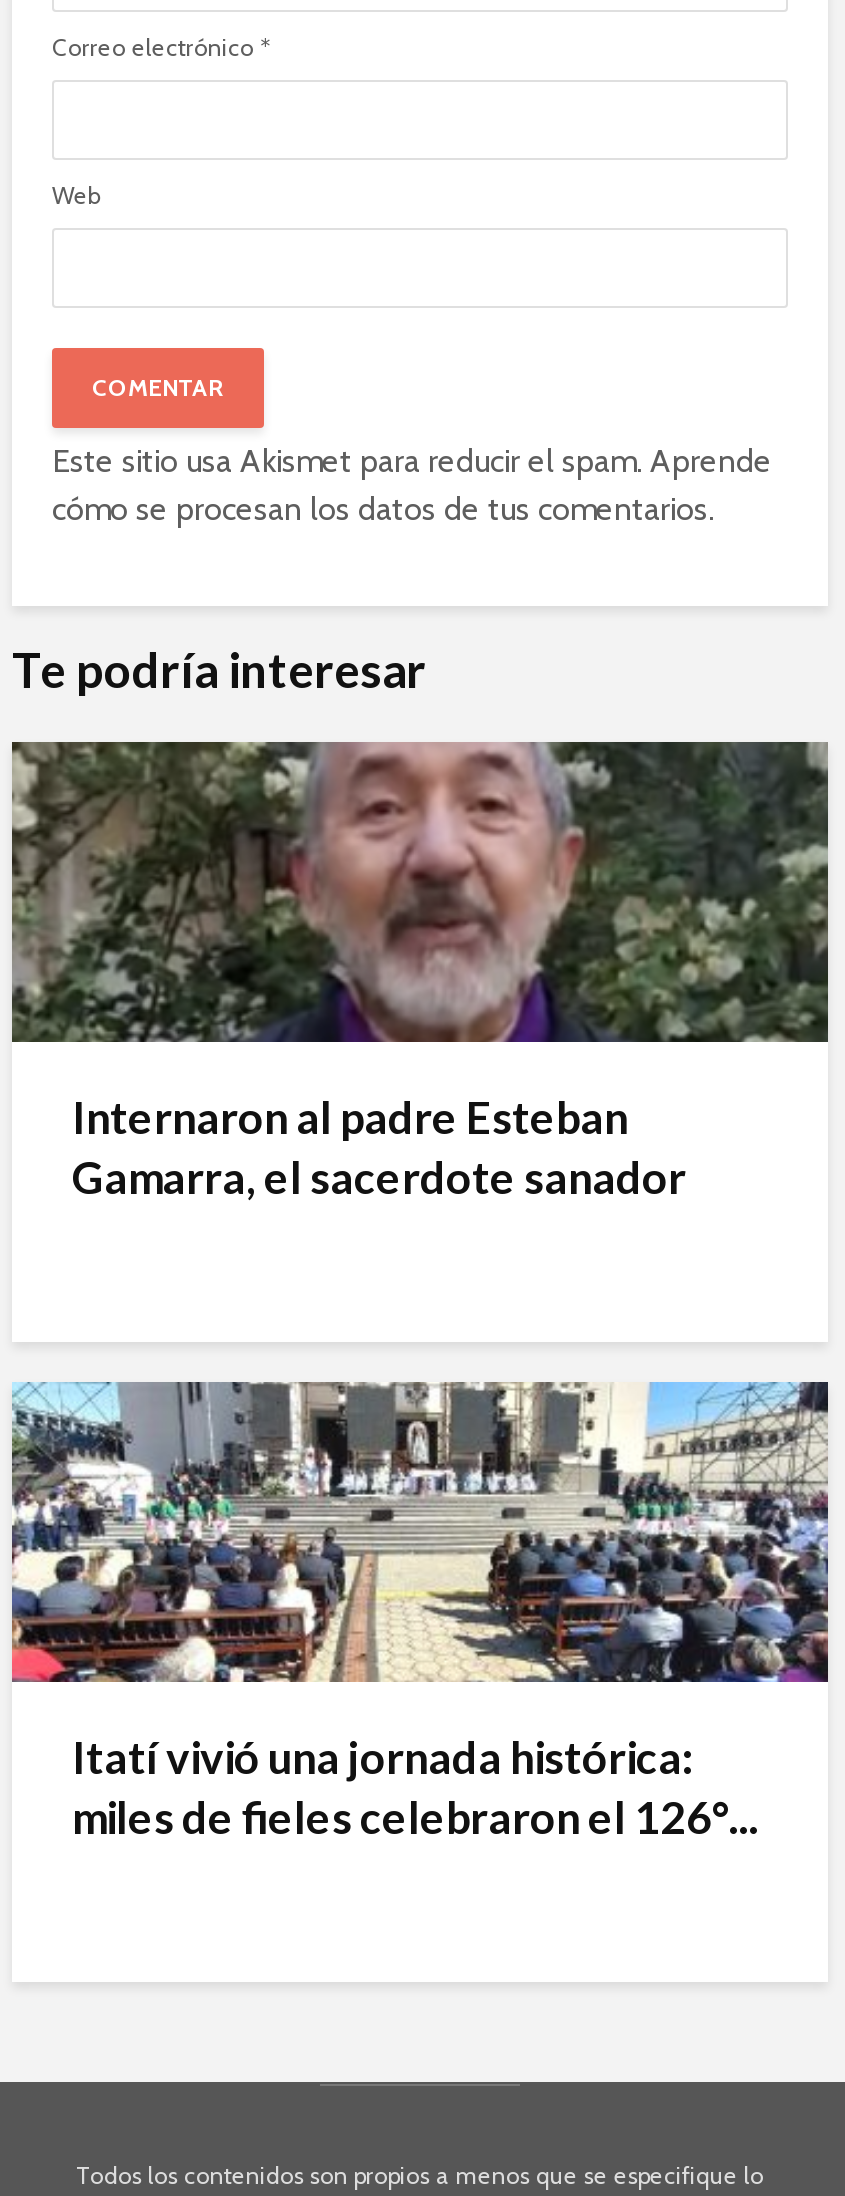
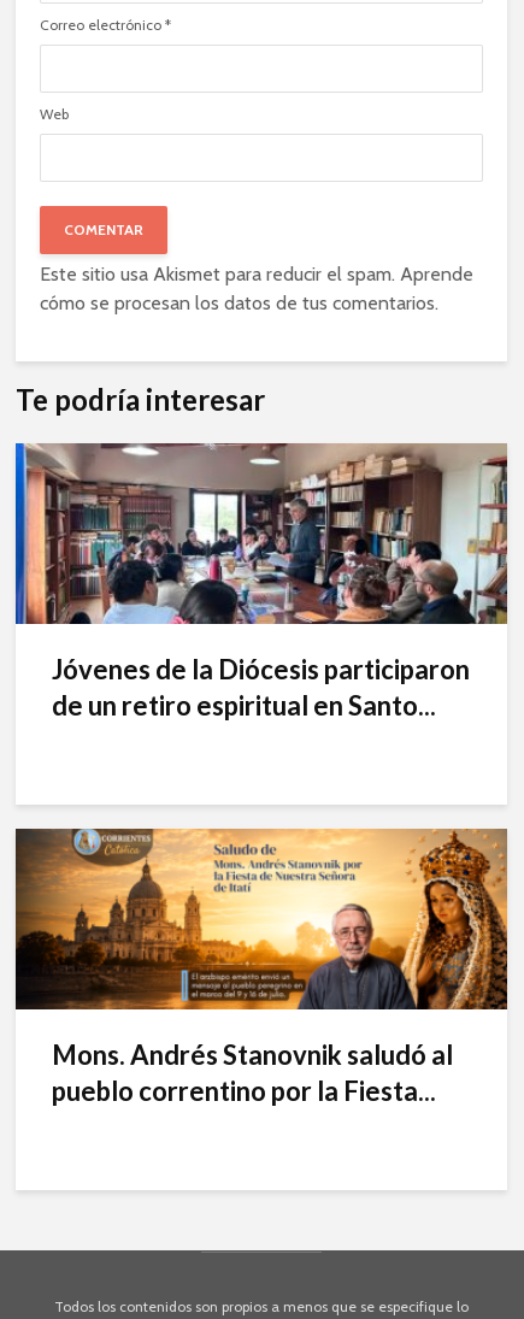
[10,740,828,1205] [image] | Internaron al padre Esteban | Gamarra, el sacerdote sanador -> [14,442,507,722] [image] | Jóvenes de la Diócesis participaron | de un retiro espiritual en Santo...
[10,1380,830,1845] [image] | Itatí vivió una jornada histórica: | miles de fieles celebraron el 126°... -> [14,828,508,1107] [image] | Mons. Andrés Stanovnik saludó al | pueblo correntino por la Fiesta...

